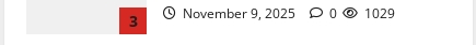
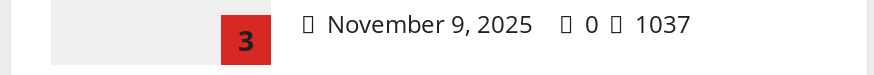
[364,4,395,22] 1029 -> [635,8,691,42] 1037

